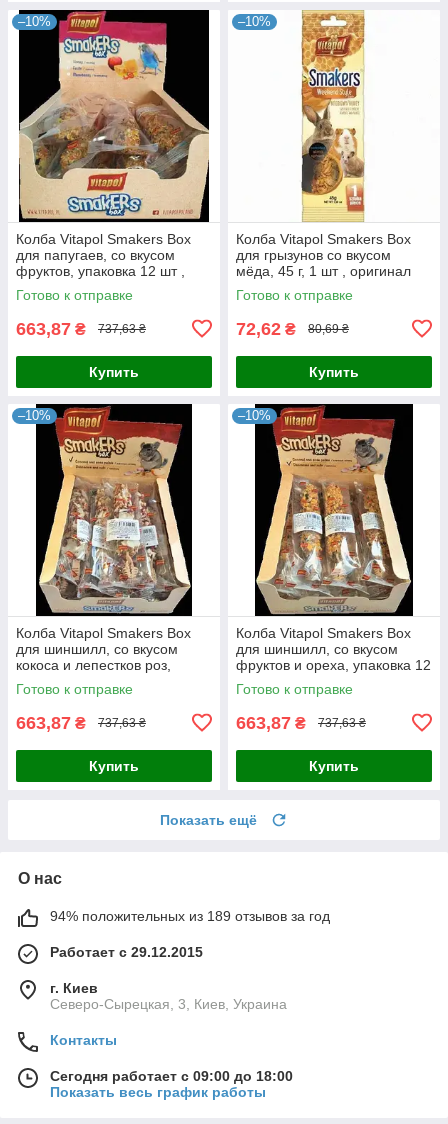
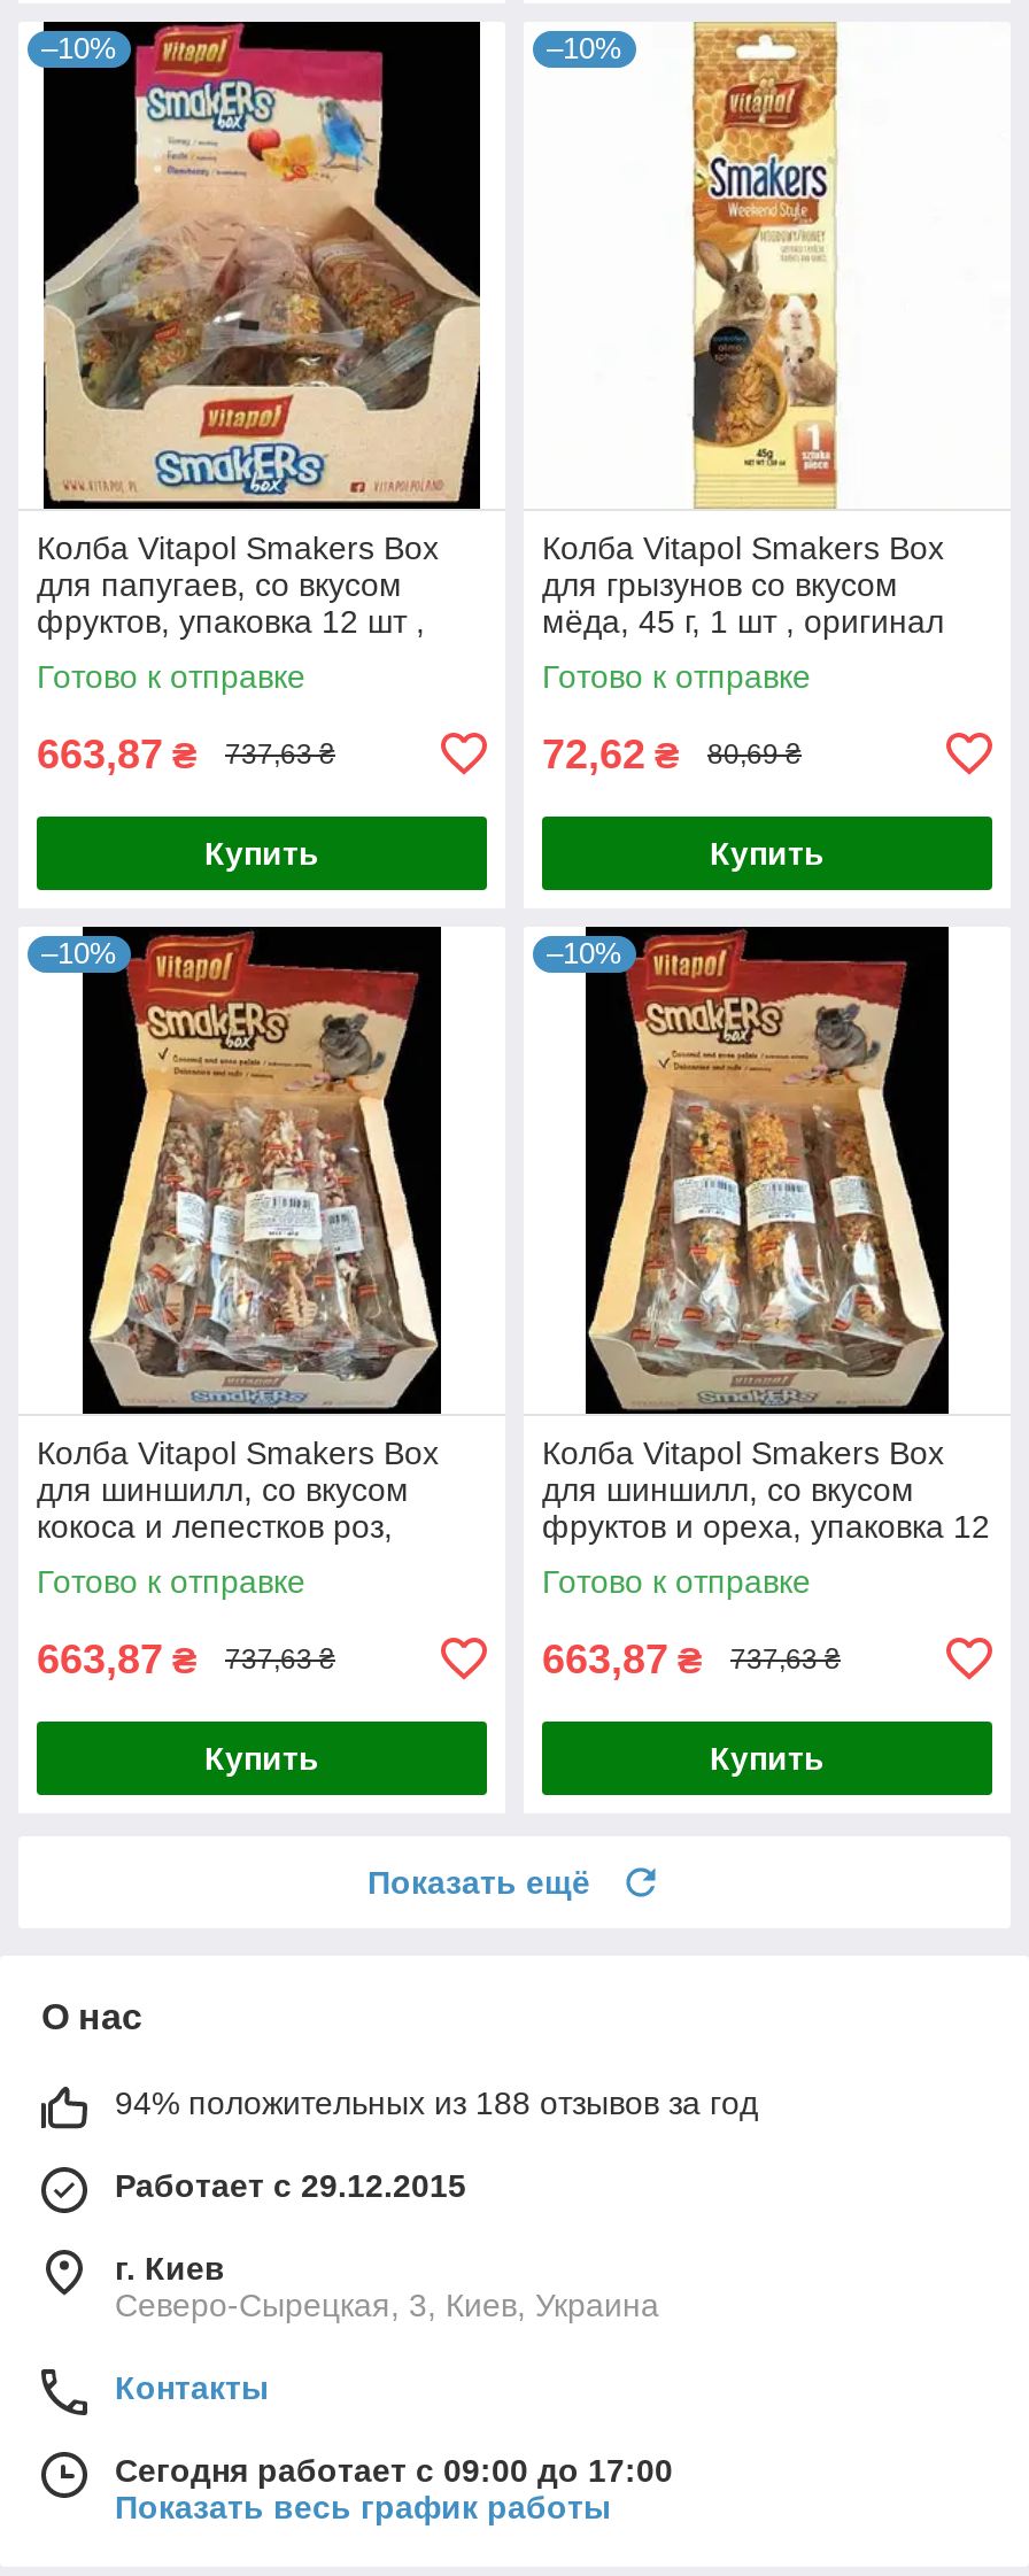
[50,908,330,924] 94% положительных из 189 отзывов за год -> [115,2084,758,2121] 94% положительных из 188 отзывов за год
[50,1068,293,1084] Сегодня работает с 09:00 до 18:00 -> [115,2452,673,2488] Сегодня работает с 09:00 до 17:00

